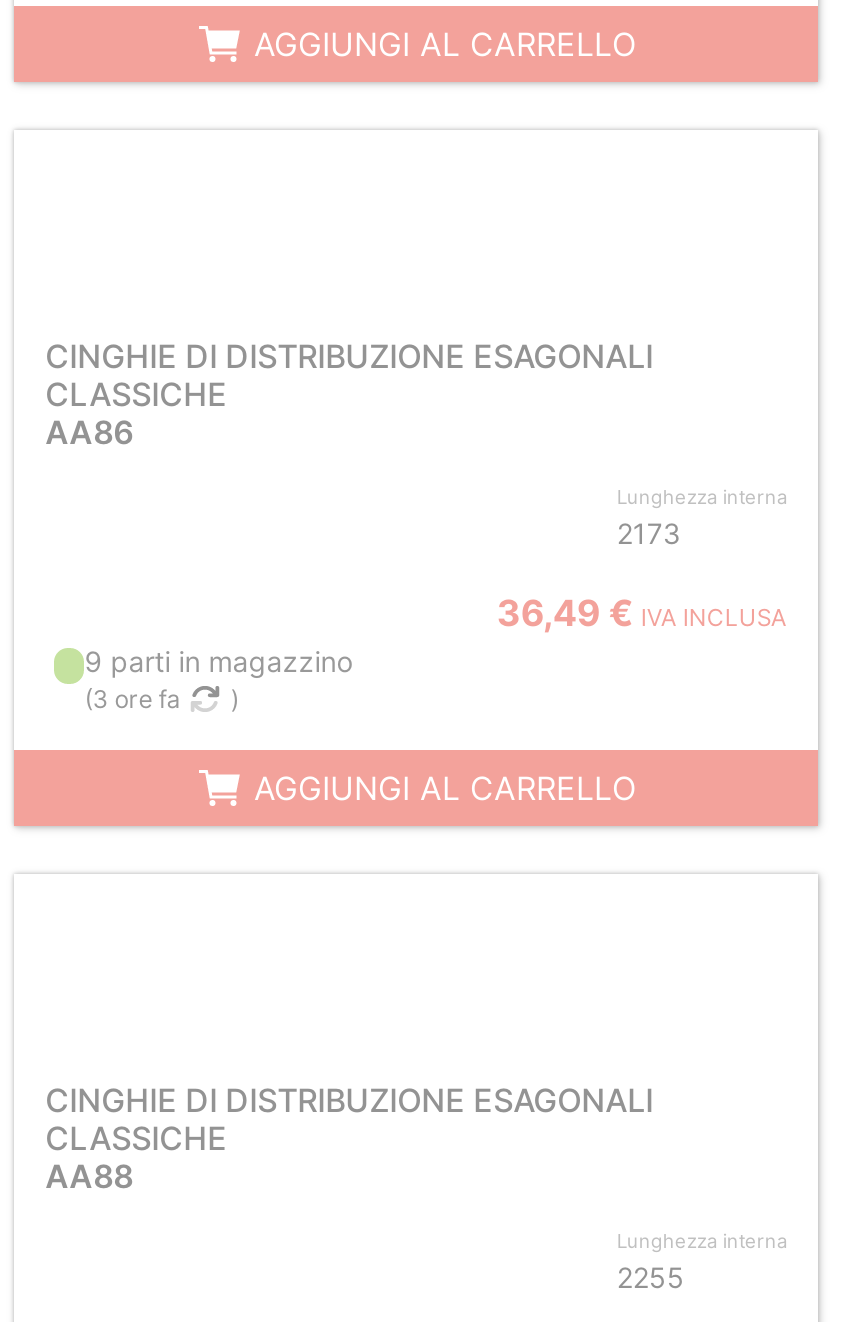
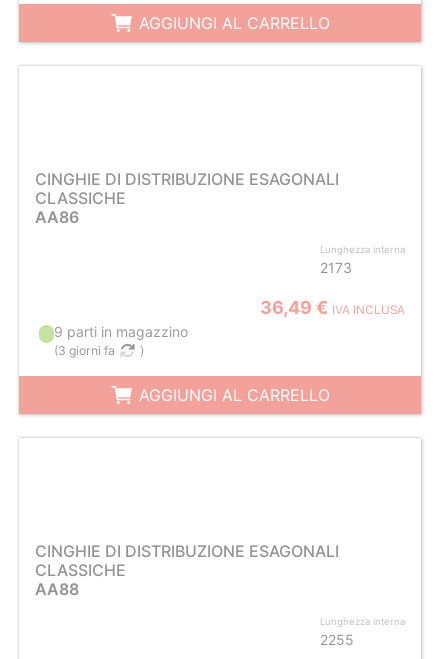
[84,684,180,714] (3 ore fa -> [54,343,115,358] (3 giorni fa

